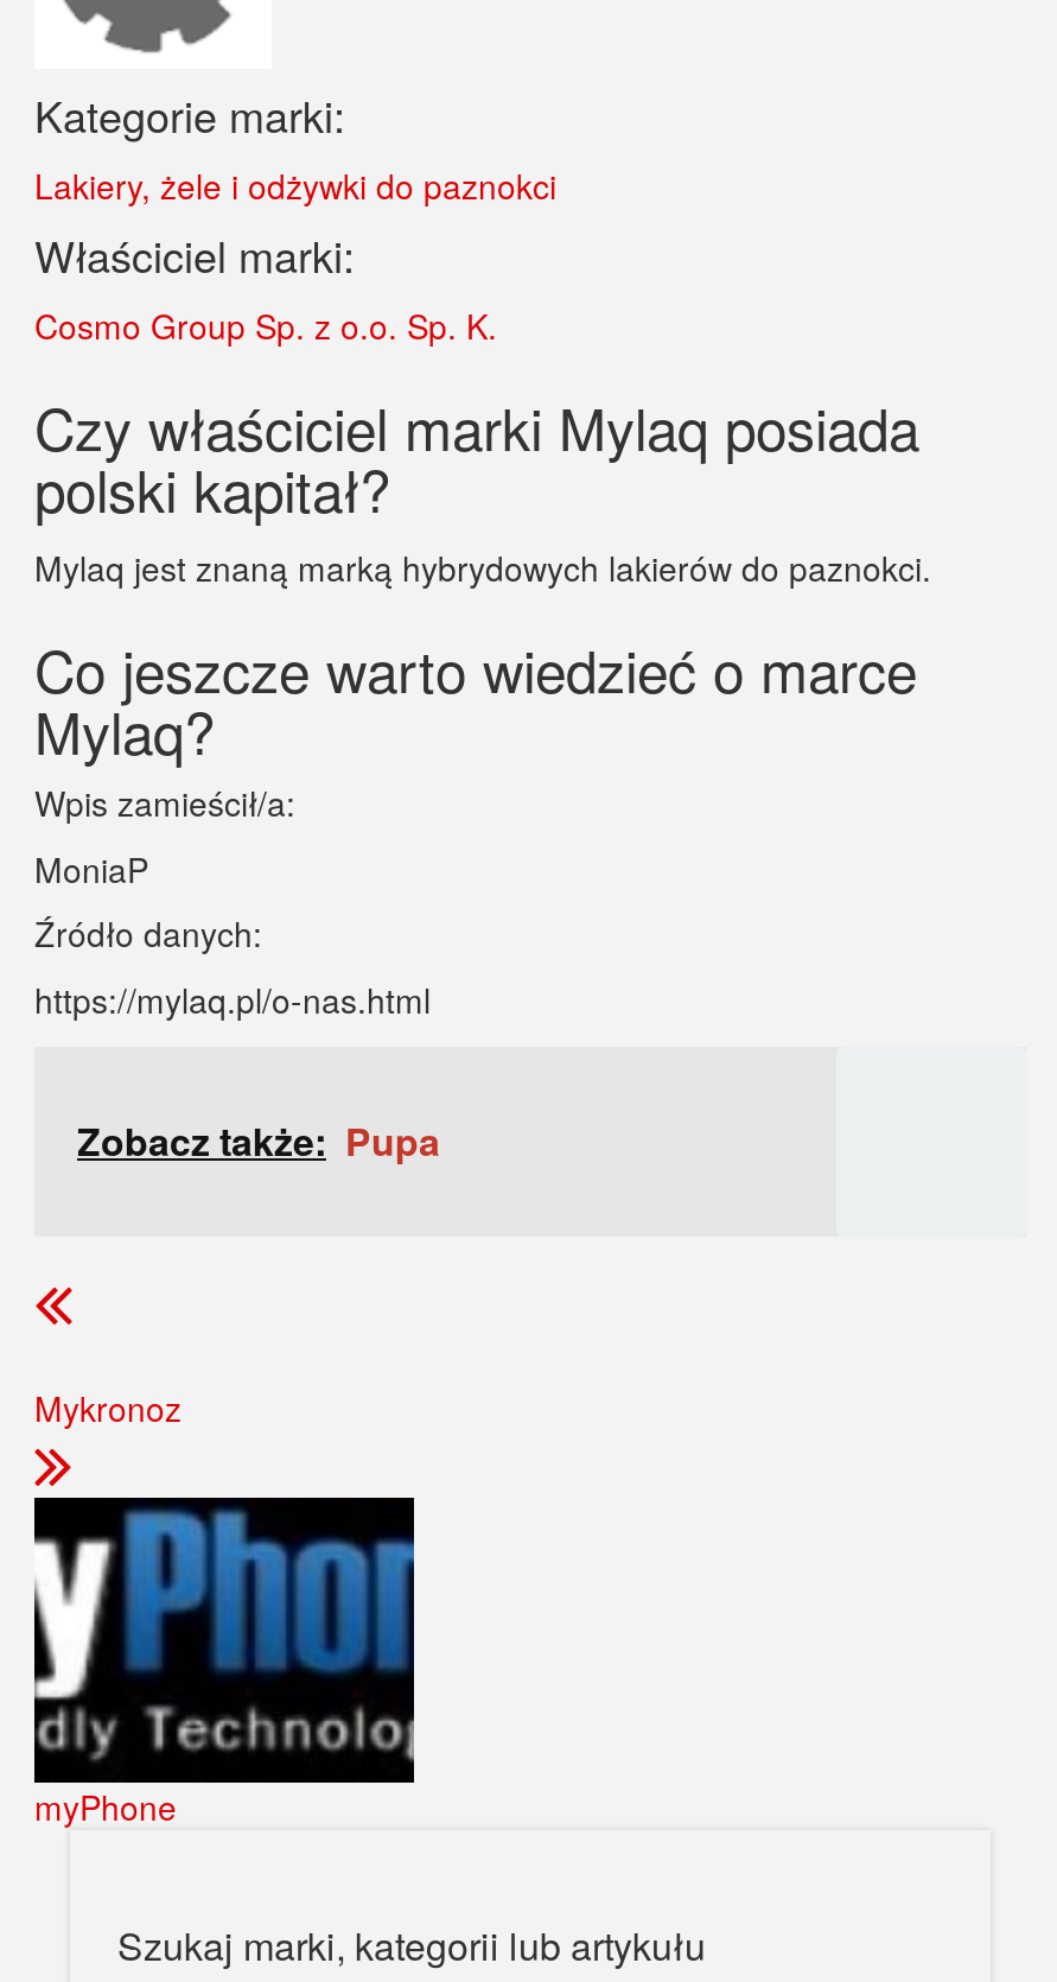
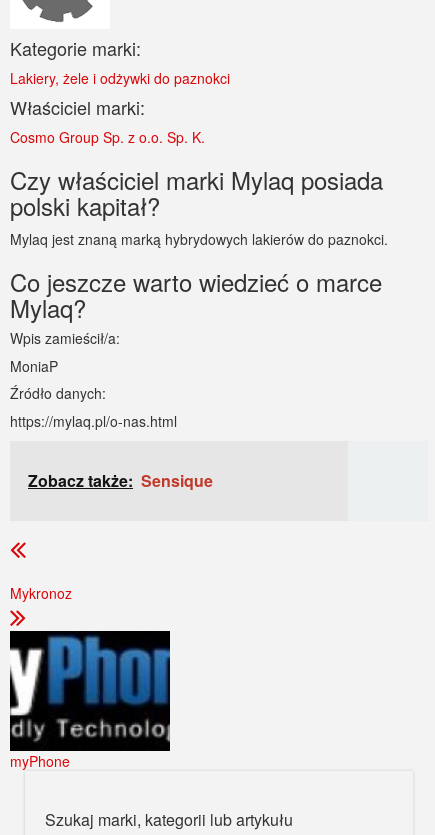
[77,1113,440,1168] Zobacz także: Pupa -> [28,469,213,492] Zobacz także: Sensique

